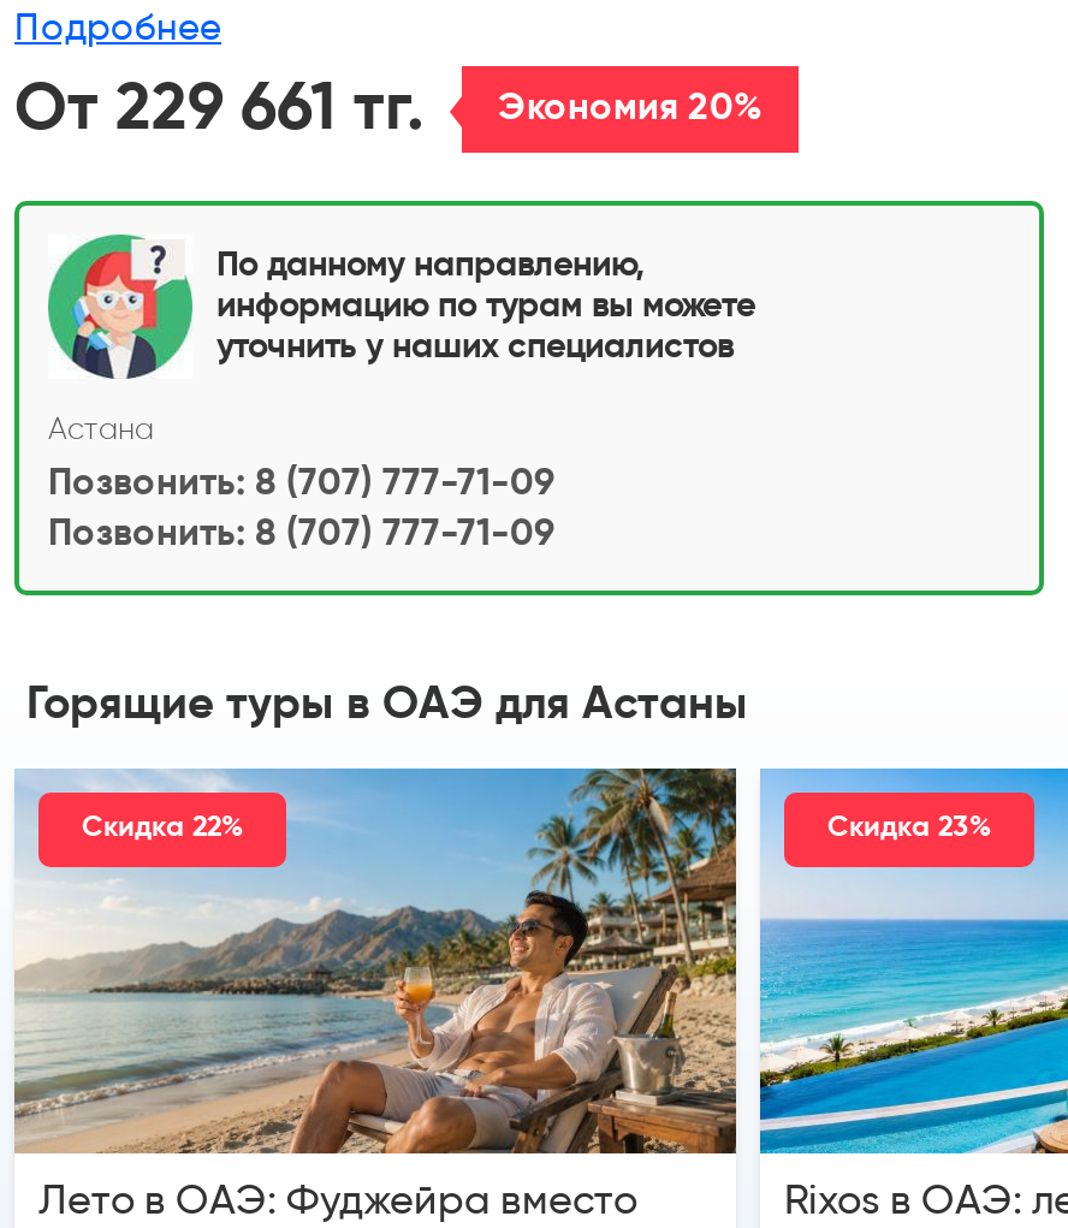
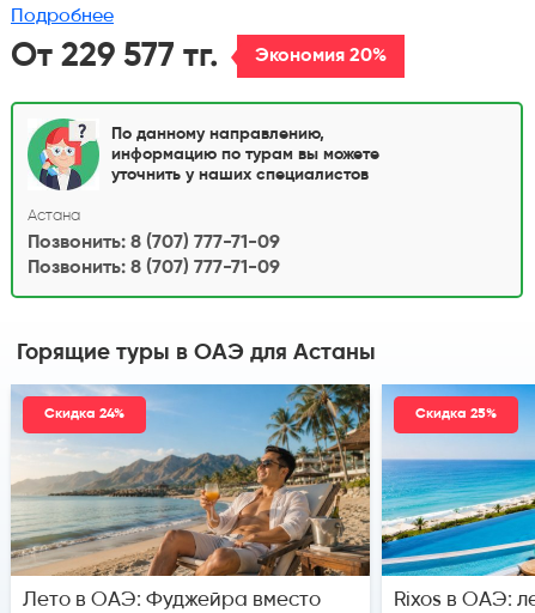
[14,77,763,142] От 229 661 тг. Экономия 20% -> [11,40,387,72] От 229 577 тг. Экономия 20%
[82,814,243,843] Скидка 22% -> [44,407,124,421] Скидка 24%
[827,814,991,843] Скидка 23% -> [415,407,497,421] Скидка 25%

